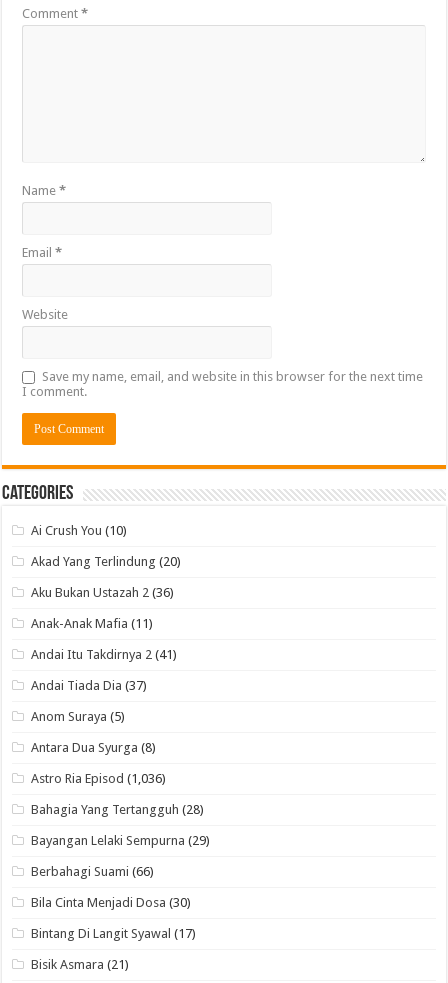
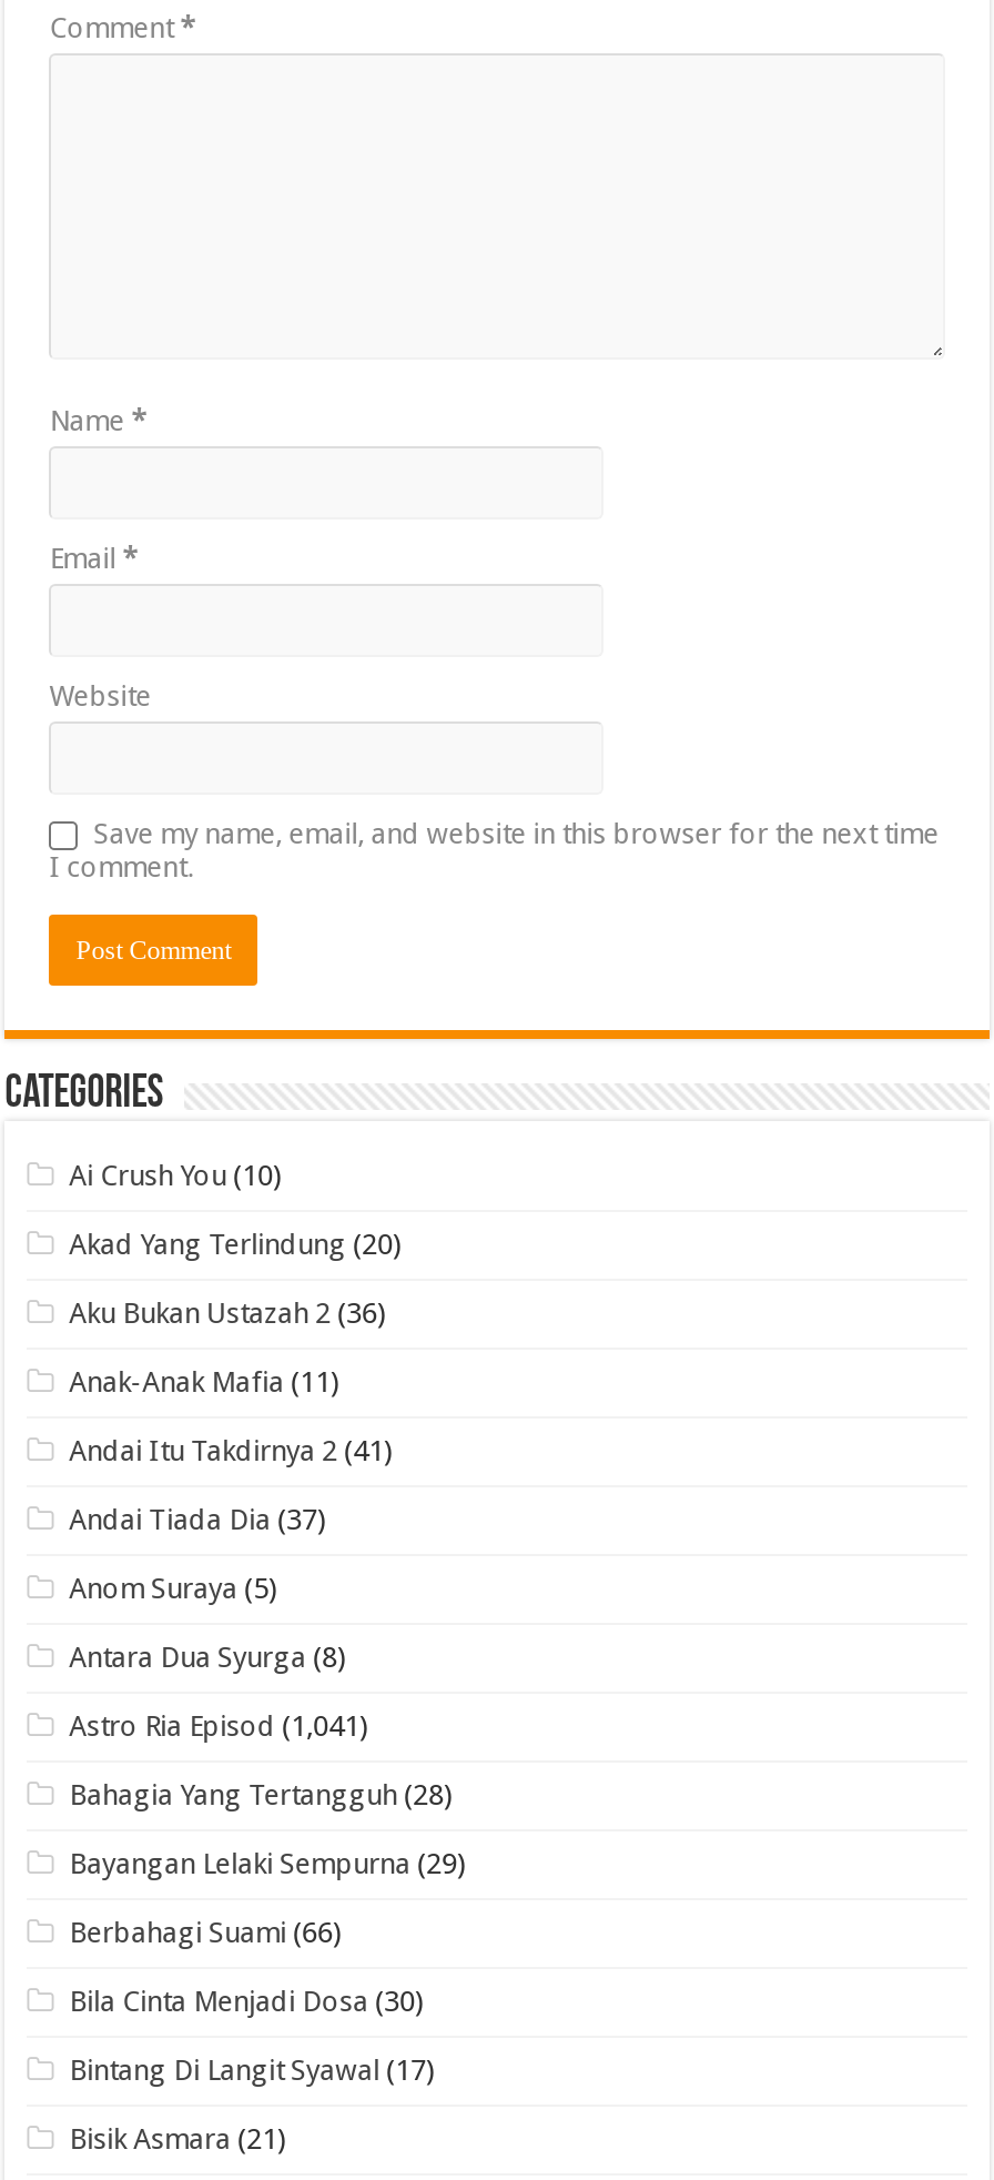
[31,771,166,786] Astro Ria Episod (1,036) -> [69,1709,369,1743] Astro Ria Episod (1,041)

